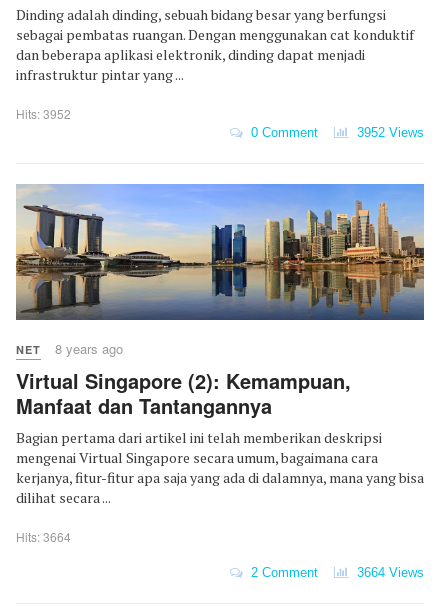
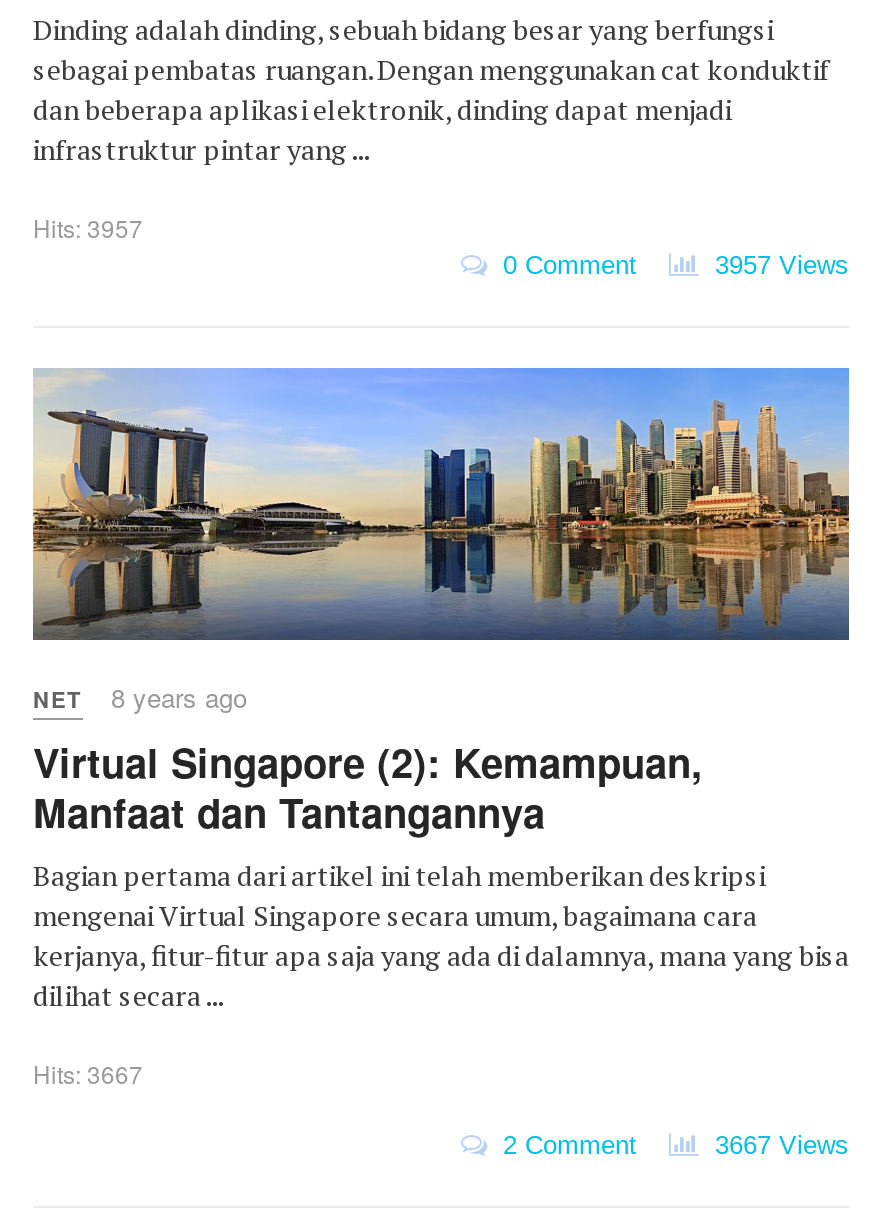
[16,105,71,122] Hits: 3952 -> [33,210,143,244] Hits: 3957
[349,125,424,140] 3952 Views -> [699,249,849,279] 3957 Views
[16,528,71,545] Hits: 3664 -> [33,1055,143,1089] Hits: 3667
[349,565,424,580] 3664 Views -> [699,1129,849,1159] 3667 Views

